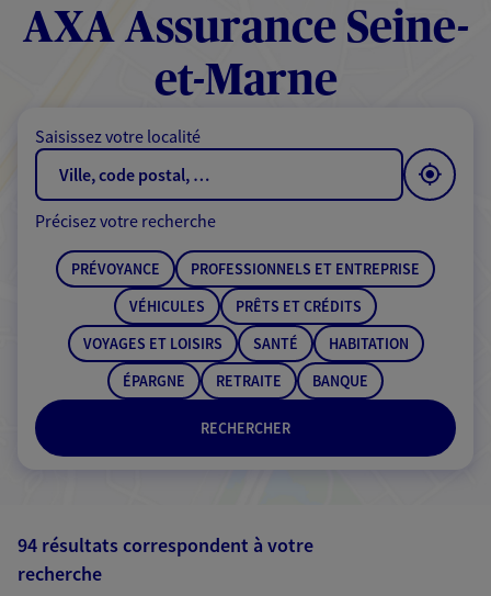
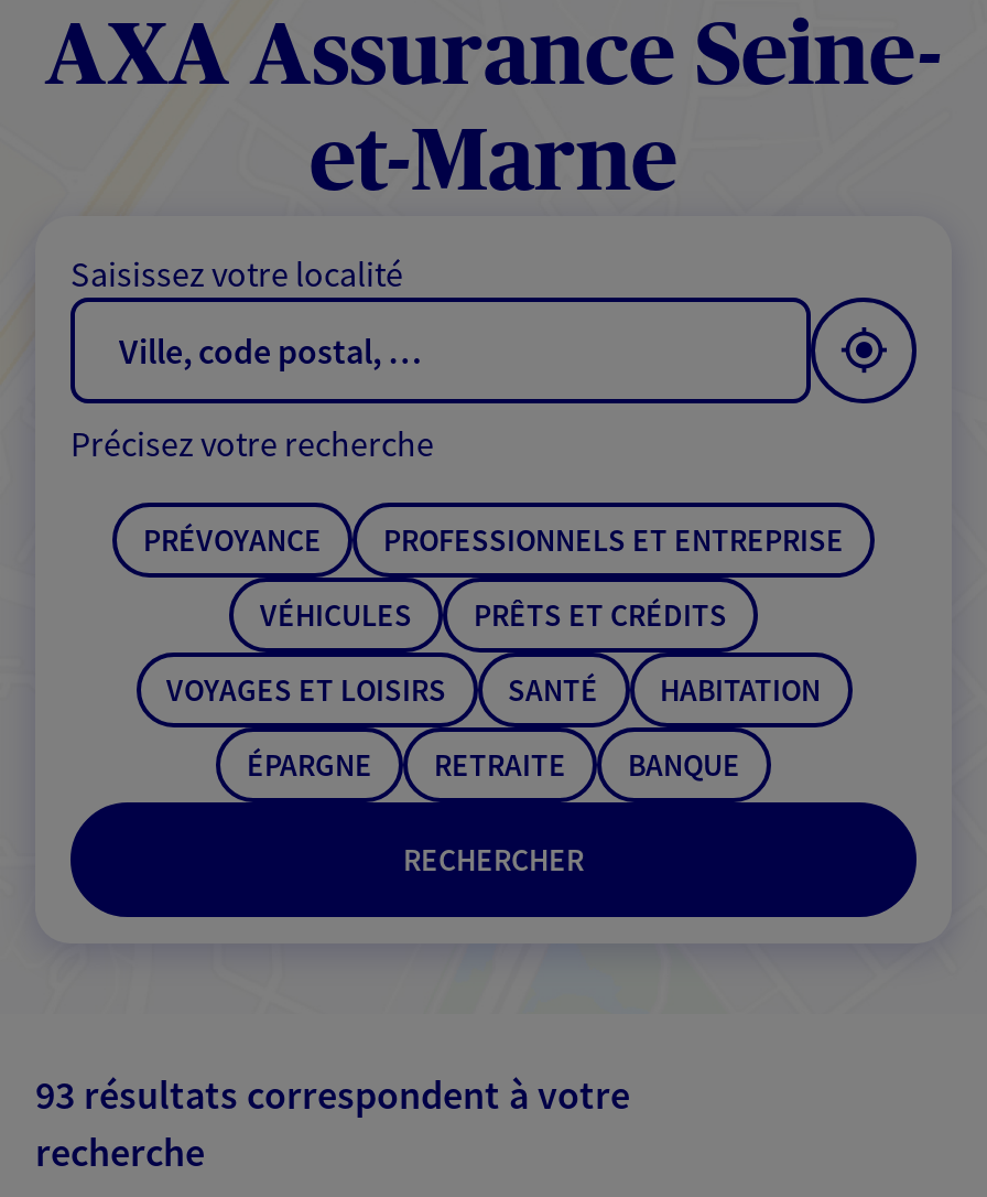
[18,532,313,558] 94 résultats correspondent à votre -> [35,1069,630,1120] 93 résultats correspondent à votre

